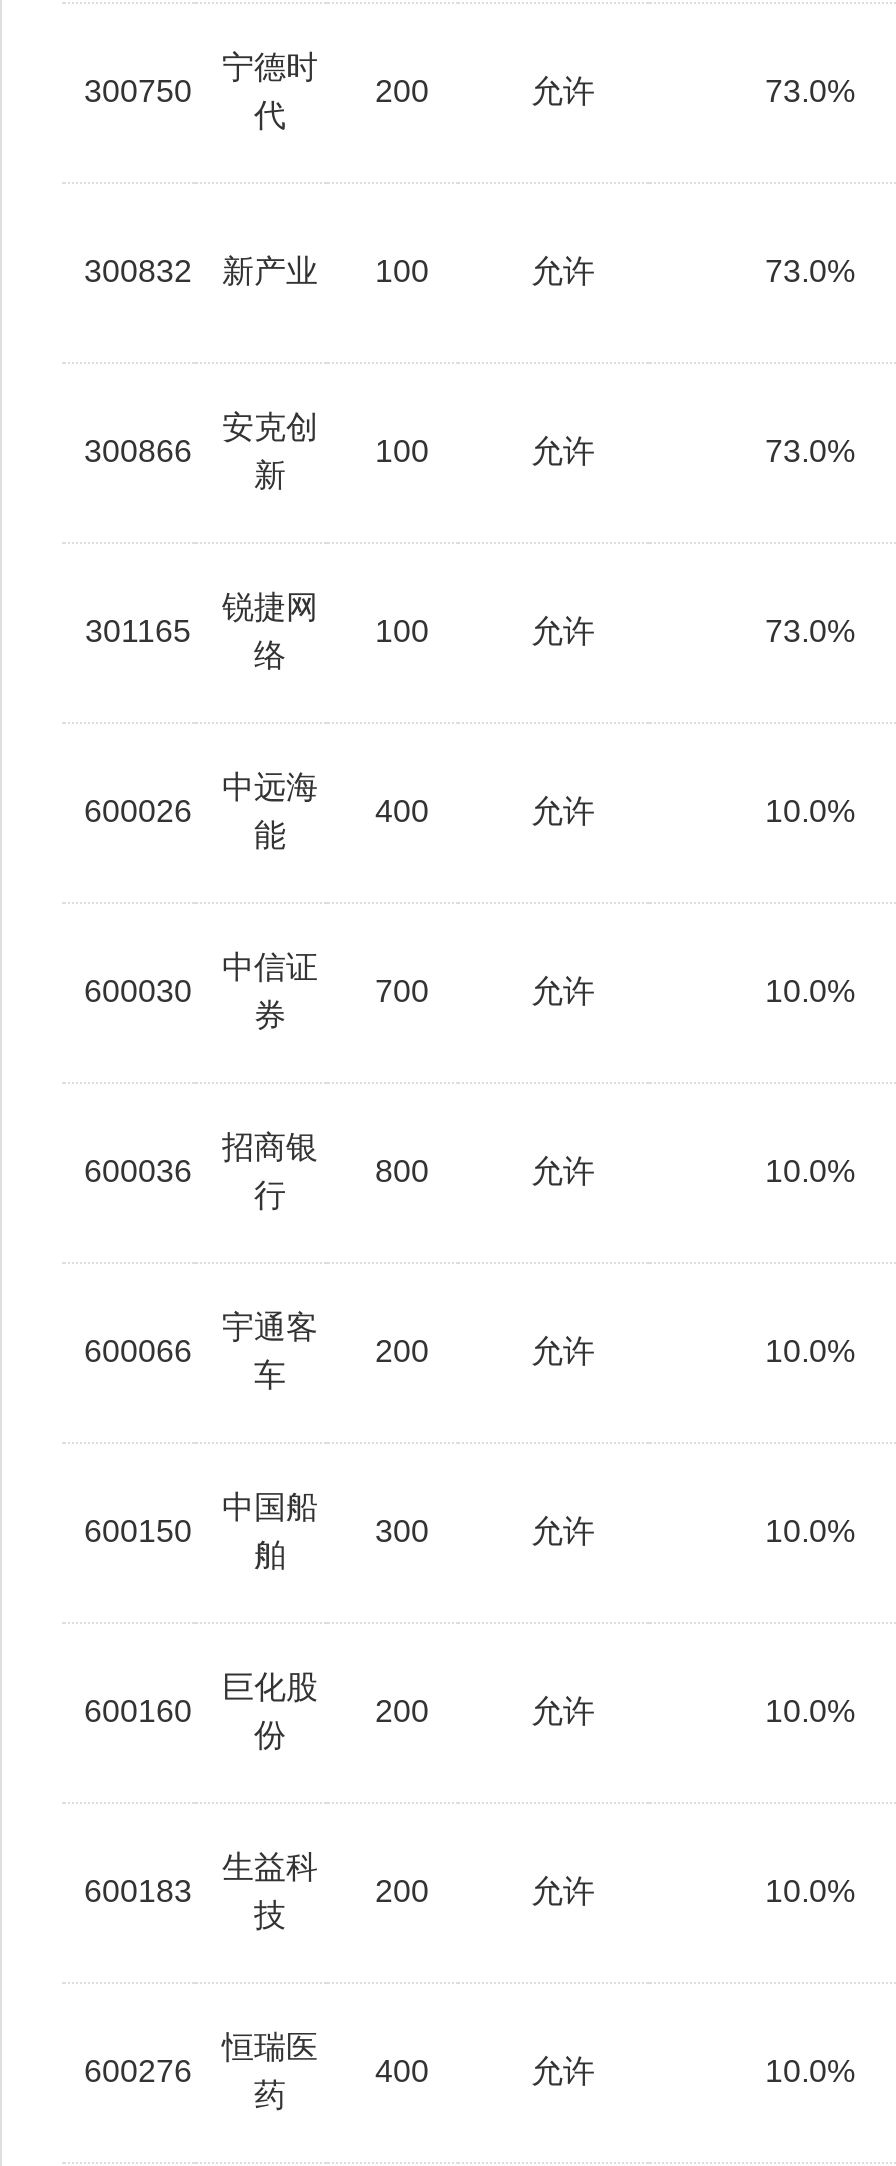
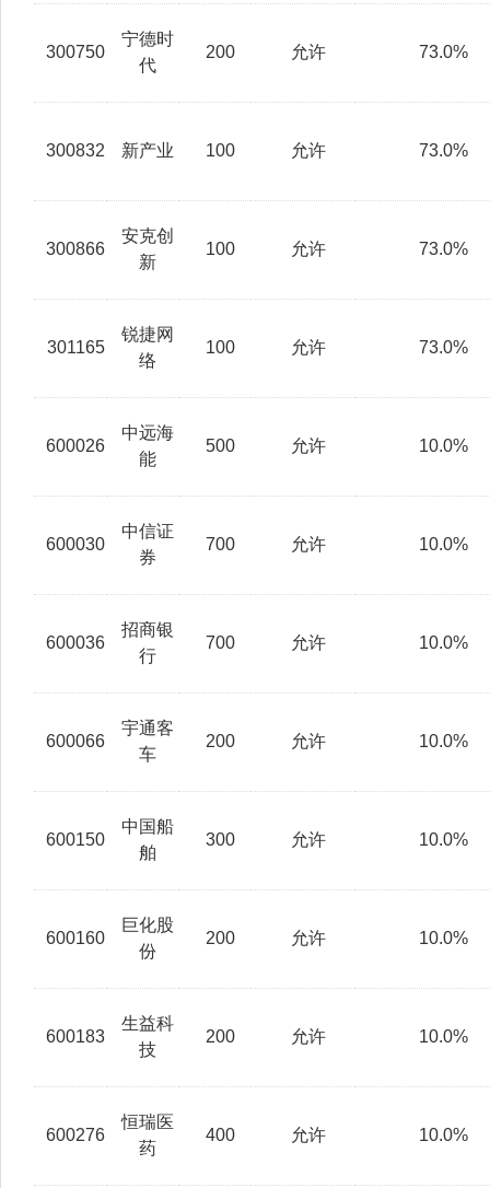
[375,794,429,828] 400 -> [205,436,235,455] 500
[375,1154,429,1188] 800 -> [205,633,235,652] 700

